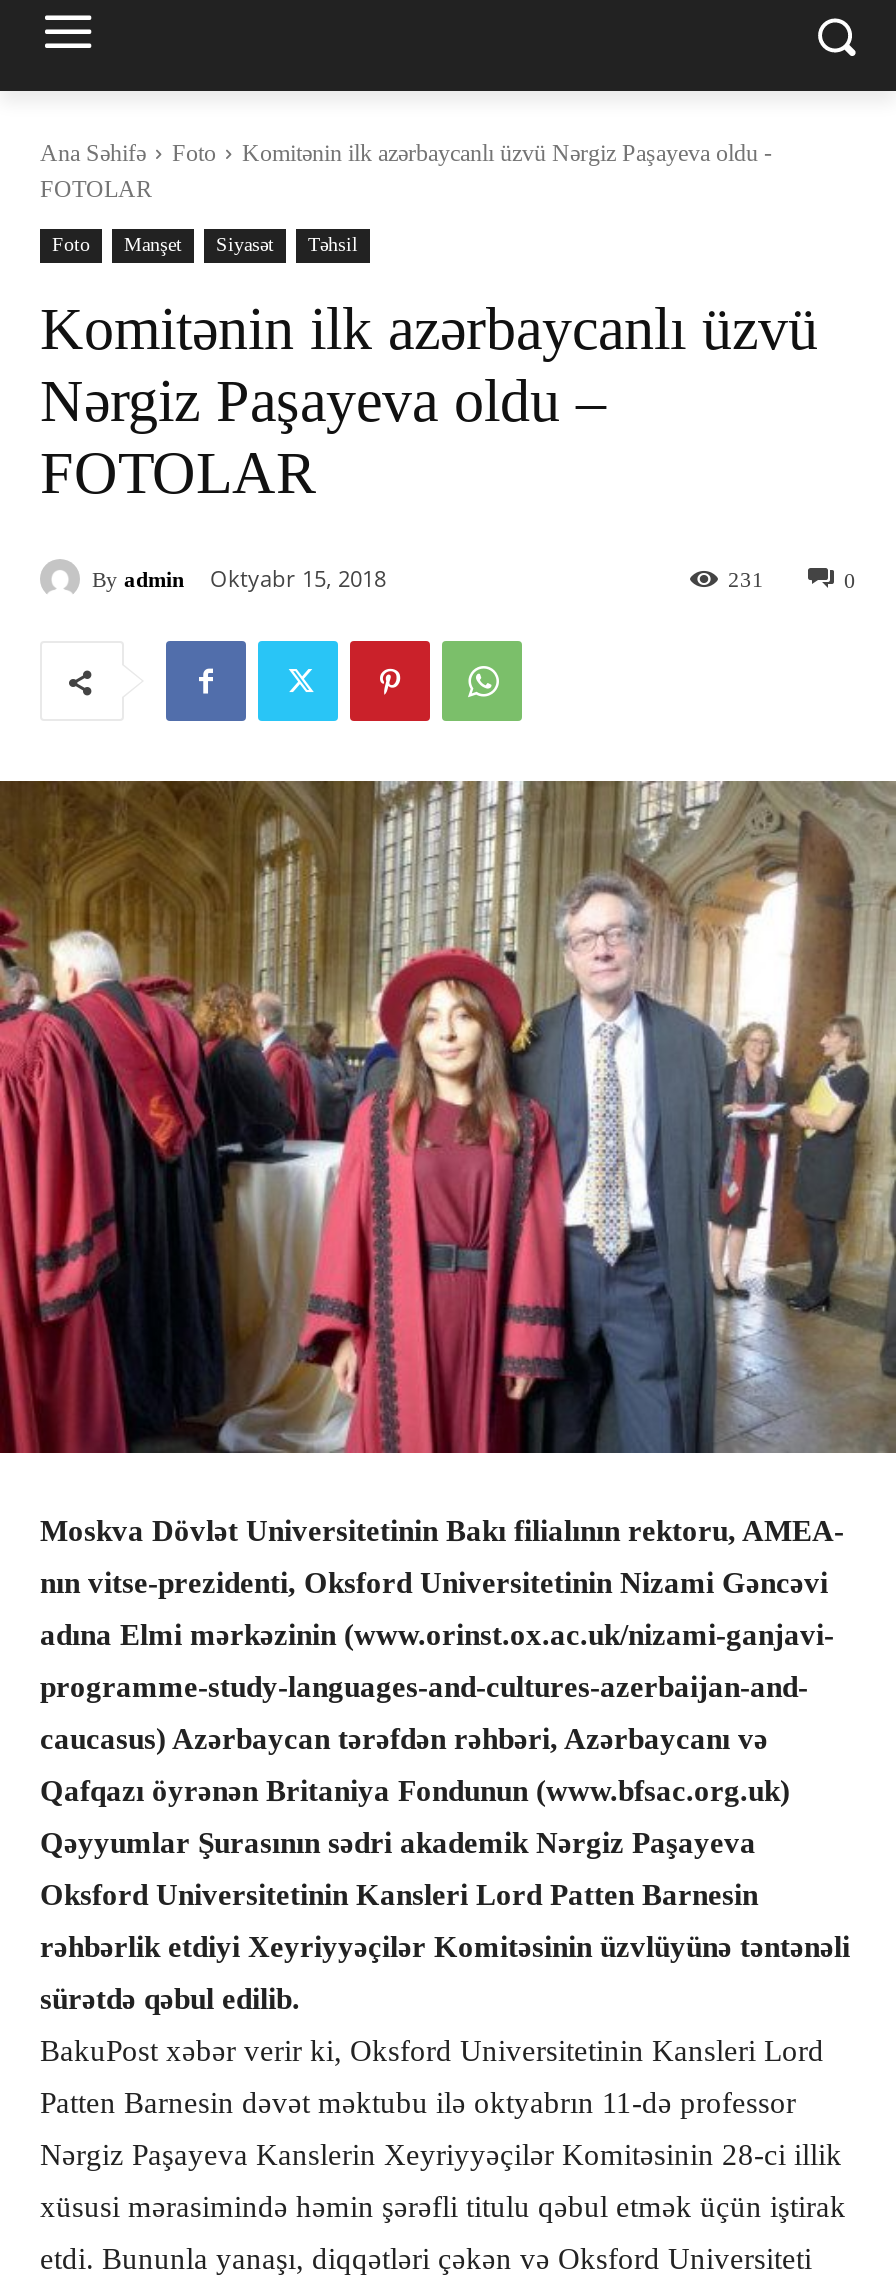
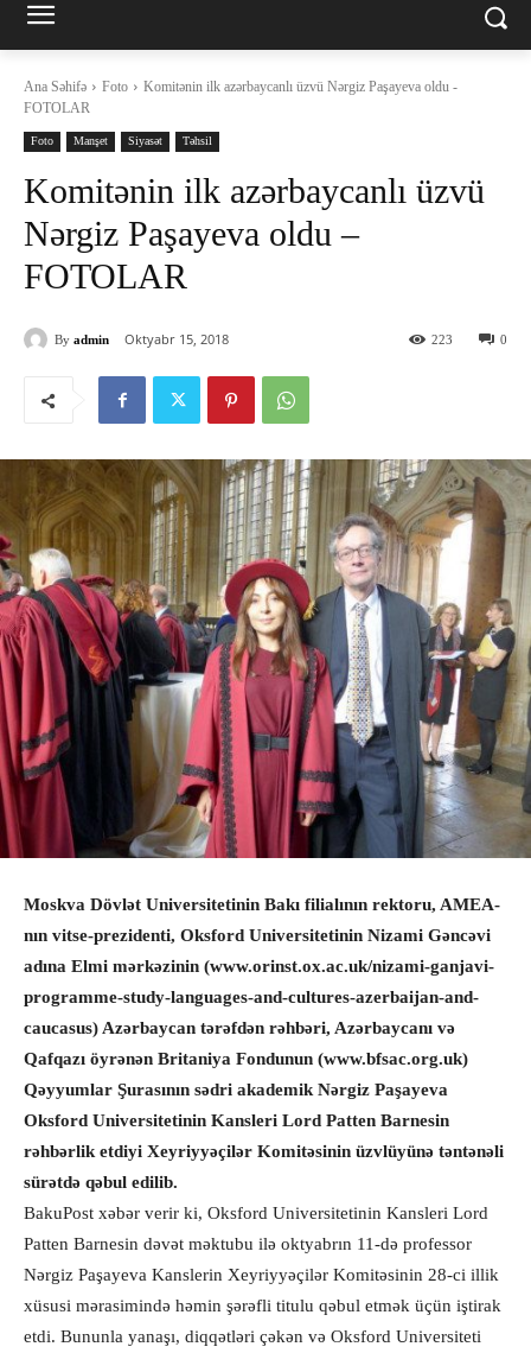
[728,567,764,591] 231 -> [431,332,453,347] 223

